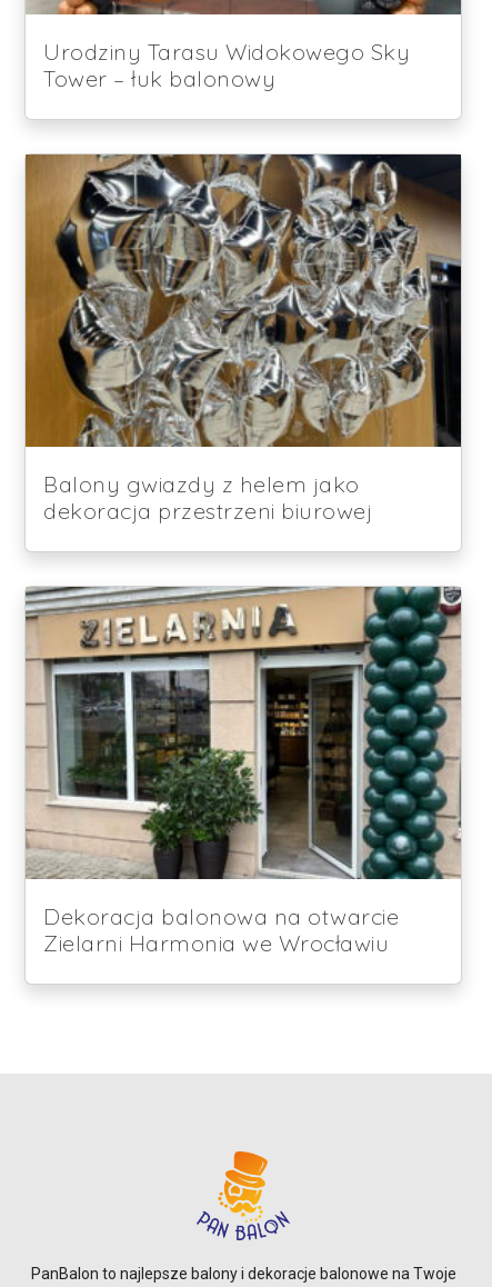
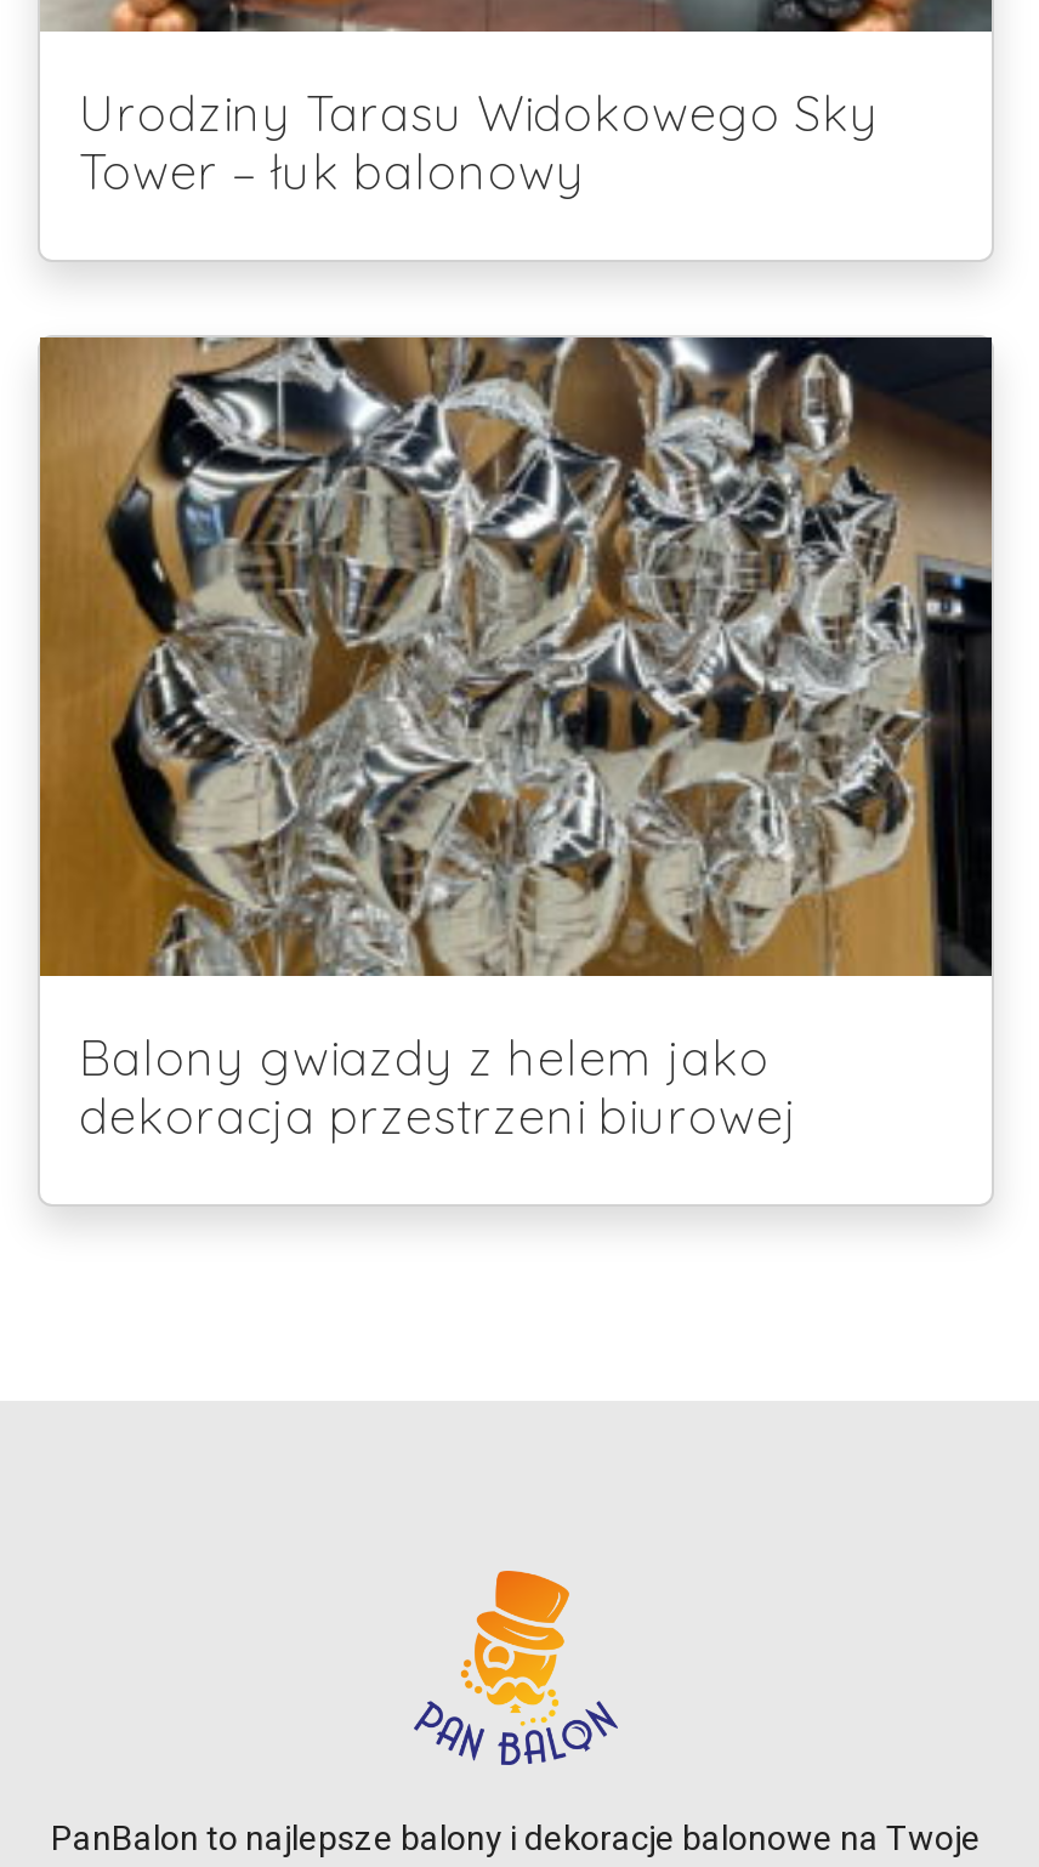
[26,586,462,957] [image] | Dekoracja balonowa na otwarcie | Zielarni Harmonia we Wrocławiu -> none

